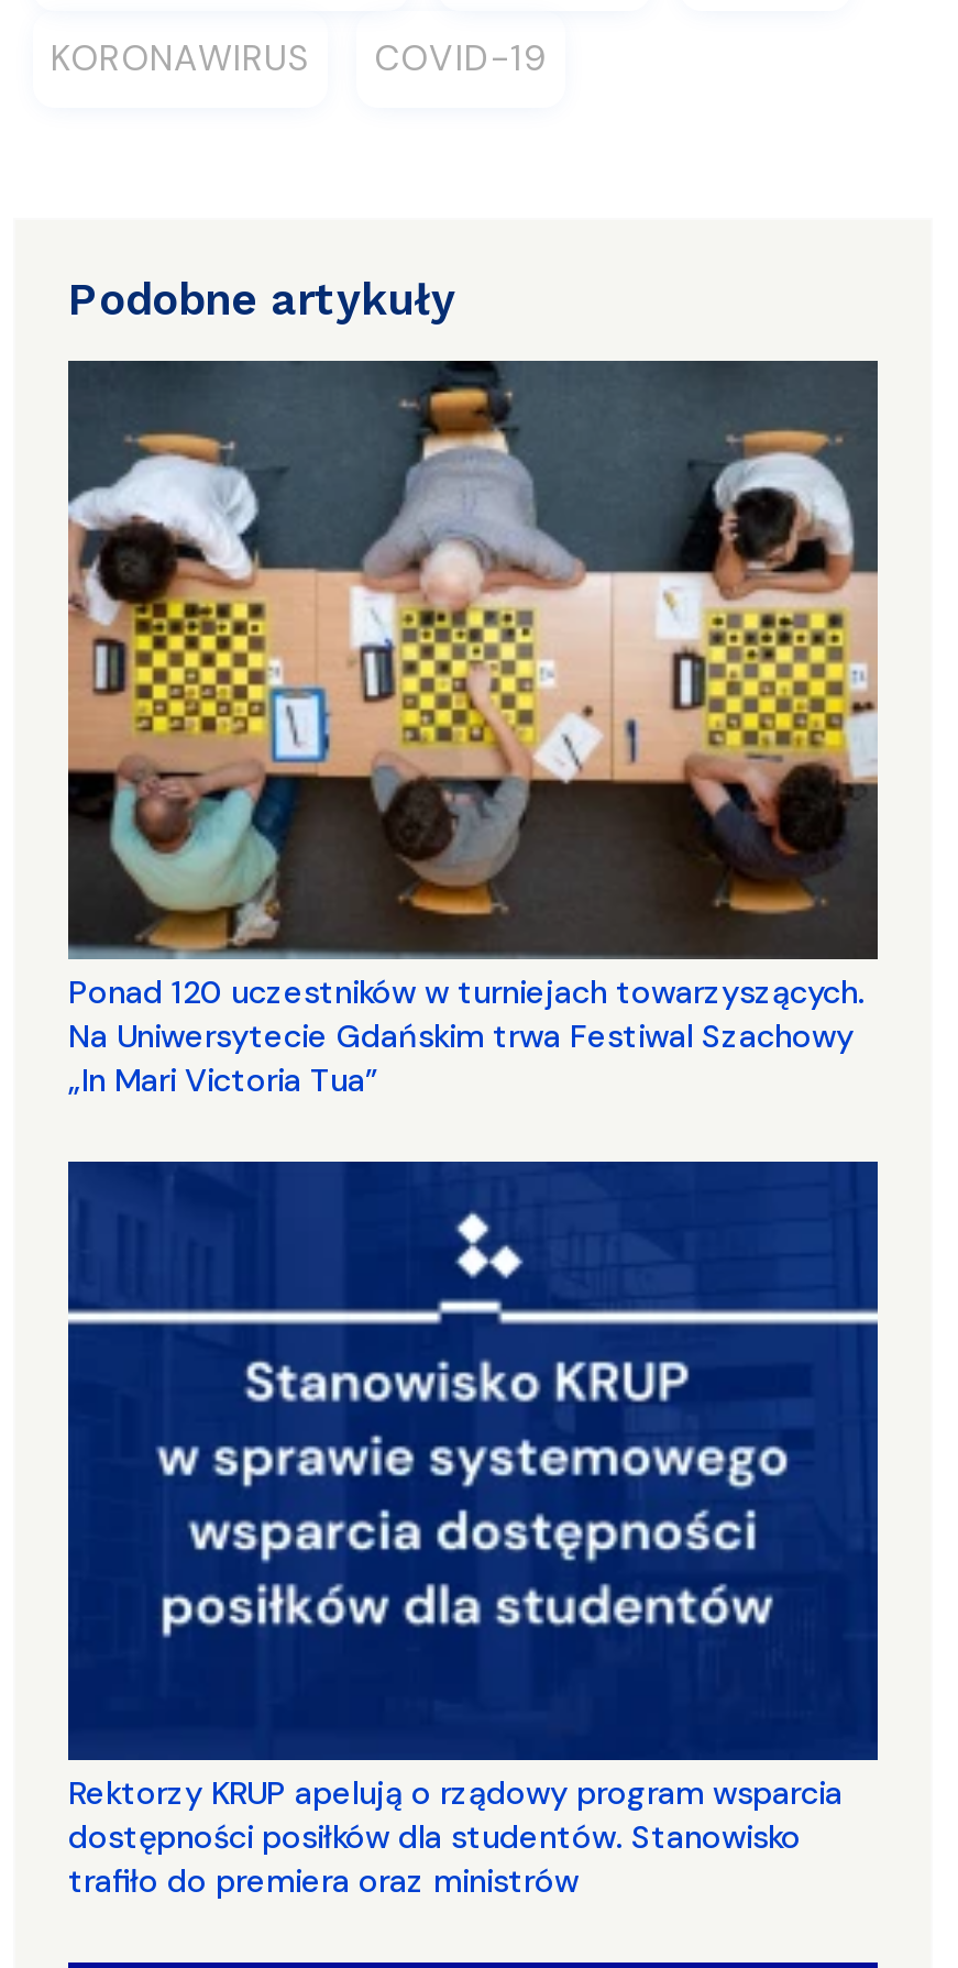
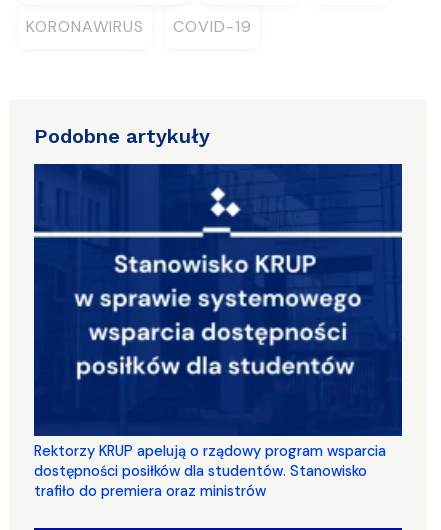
[66,359,880,1102] [image] | Ponad 120 uczestników w turniejach towarzyszących. | Na Uniwersytecie Gdańskim trwa Festiwal Szachowy | „In Mari Victoria Tua” -> none

